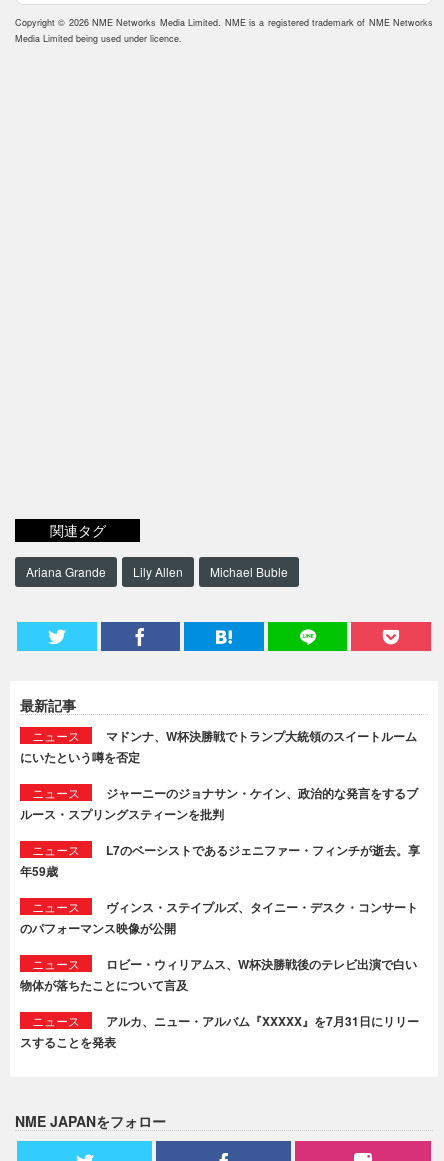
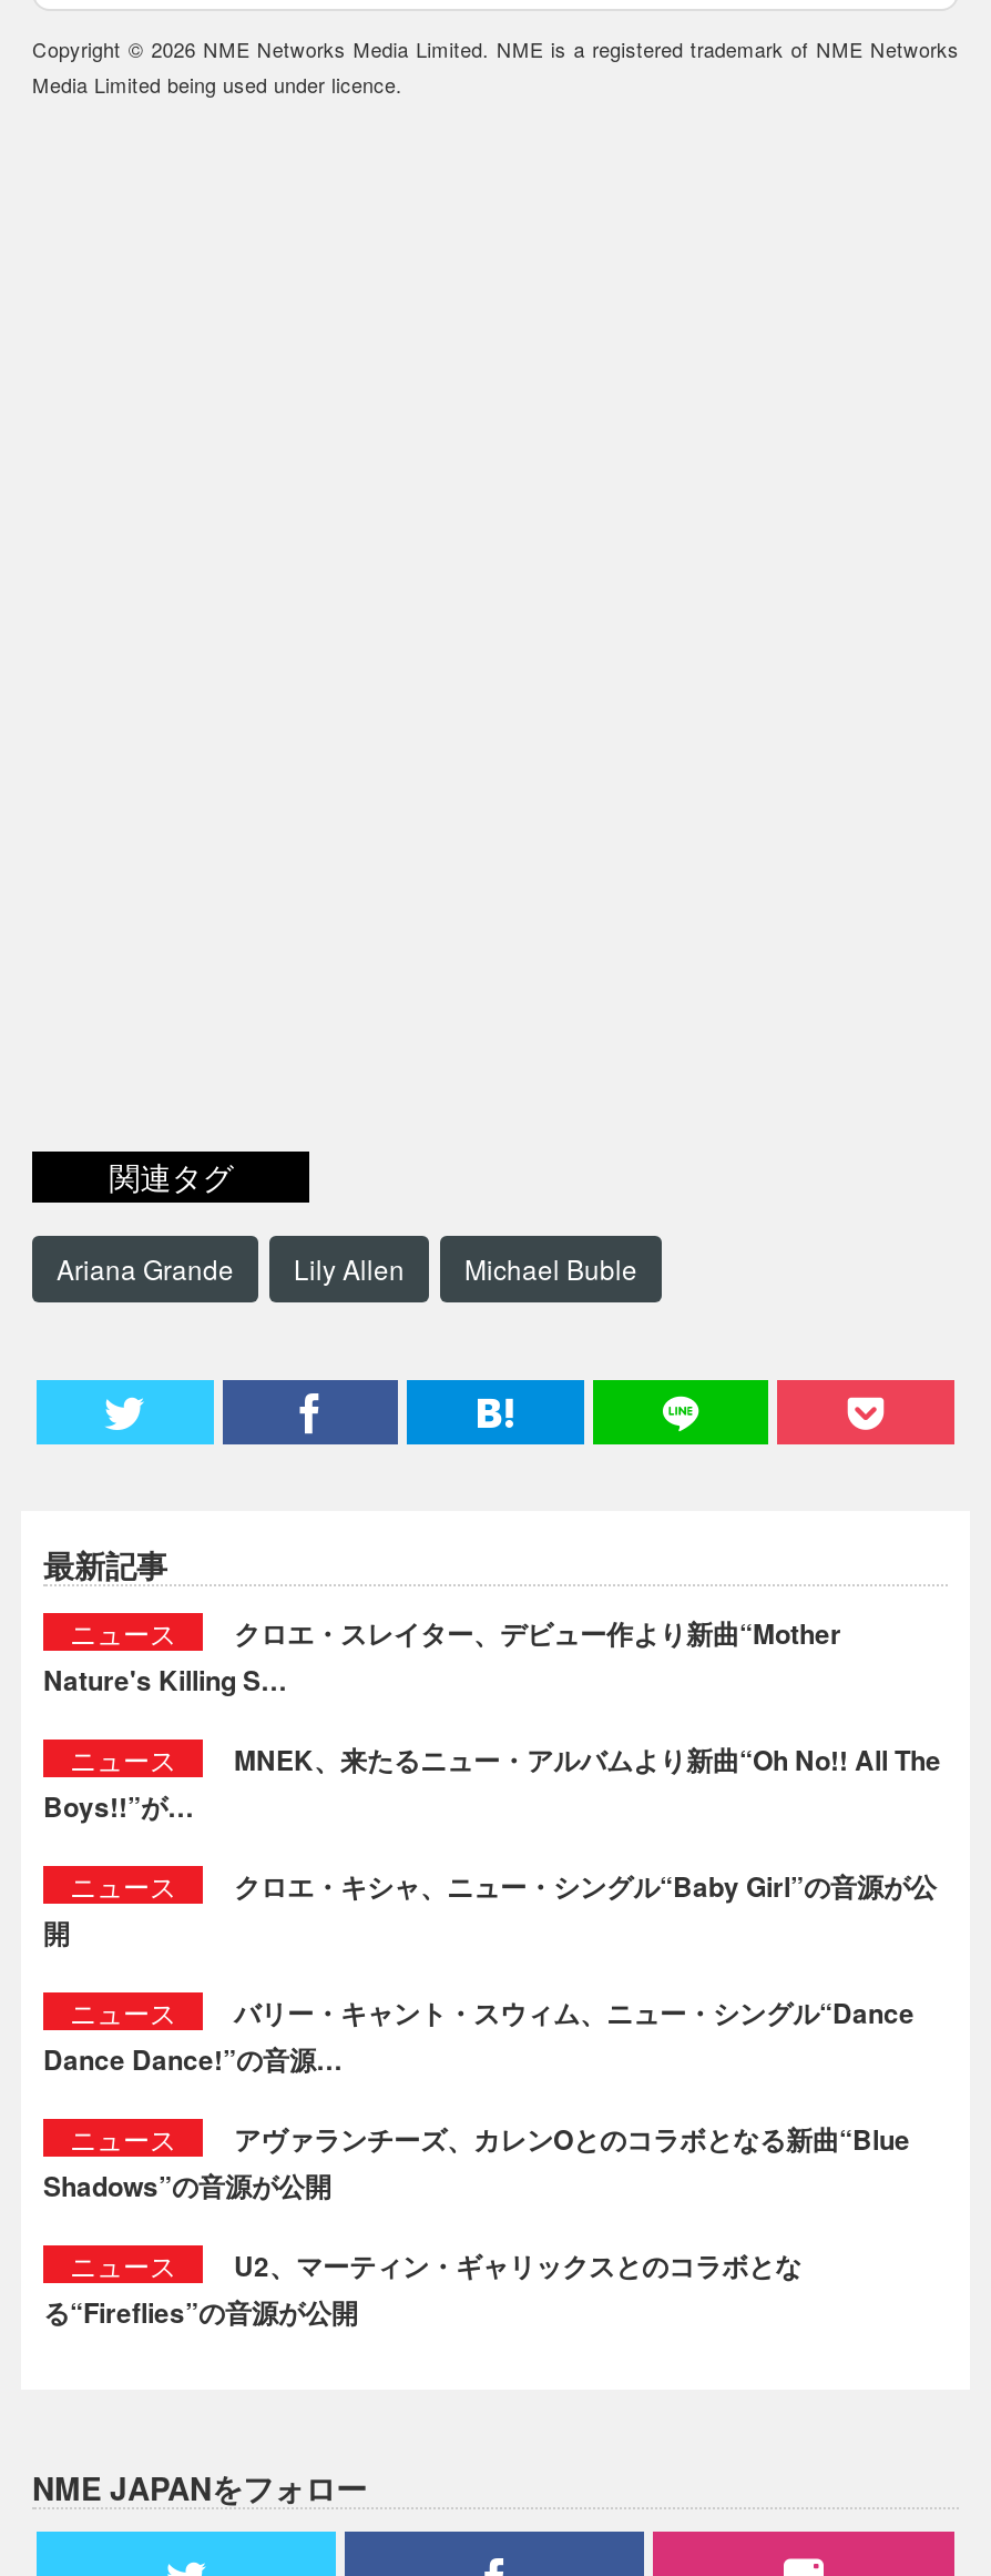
[20,727,417,766] マドンナ、W杯決勝戦でトランプ大統領のスイートルーム | にいたという噂を否定 -> [43,1613,841,1700] クロエ・スレイター、デビュー作より新曲“Mother | Nature's Killing S…
[20,784,418,823] ジャーニーのジョナサン・ケイン、政治的な発言をするブ | ルース・スプリングスティーンを批判 -> [43,1740,941,1826] MNEK、来たるニュー・アルバムより新曲“Oh No!! All The | Boys!!”が…
[20,841,420,880] L7のベーシストであるジェニファー・フィンチが逝去。享 | 年59歳 -> [43,1866,937,1953] クロエ・キシャ、ニュー・シングル“Baby Girl”の音源が公 | 開
[20,898,418,937] ヴィンス・ステイプルズ、タイニー・デスク・コンサート | のパフォーマンス映像が公開 -> [43,1992,915,2079] バリー・キャント・スウィム、ニュー・シングル“Dance | Dance Dance!”の音源…
[20,955,417,994] ロビー・ウィリアムス、W杯決勝戦後のテレビ出演で白い | 物体が落ちたことについて言及 -> [43,2119,910,2205] アヴァランチーズ、カレンOとのコラボとなる新曲“Blue | Shadows”の音源が公開
[20,1012,419,1051] アルカ、ニュー・アルバム『XXXXX』を7月31日にリリー | スすることを発表 -> [43,2245,801,2332] U2、マーティン・ギャリックスとのコラボとな | る“Fireflies”の音源が公開

